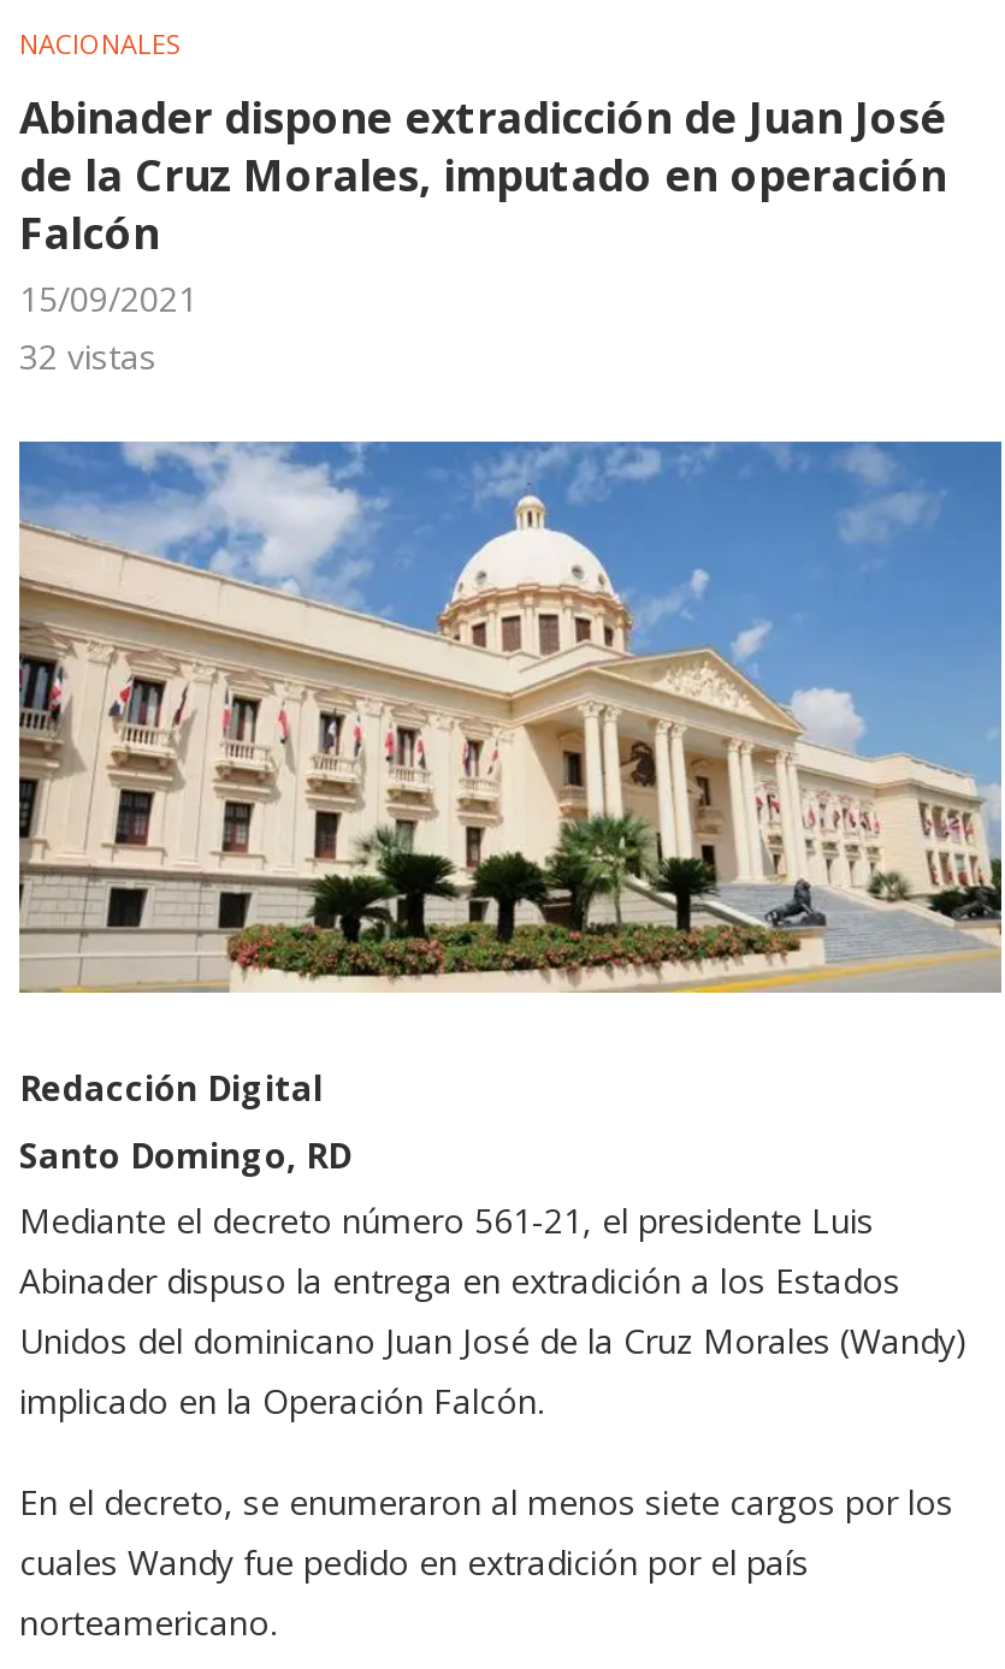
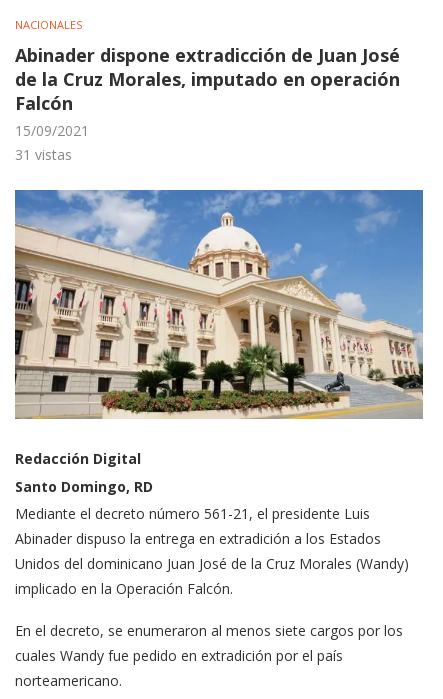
[19,333,156,379] 32 vistas -> [15,145,72,164] 31 vistas

